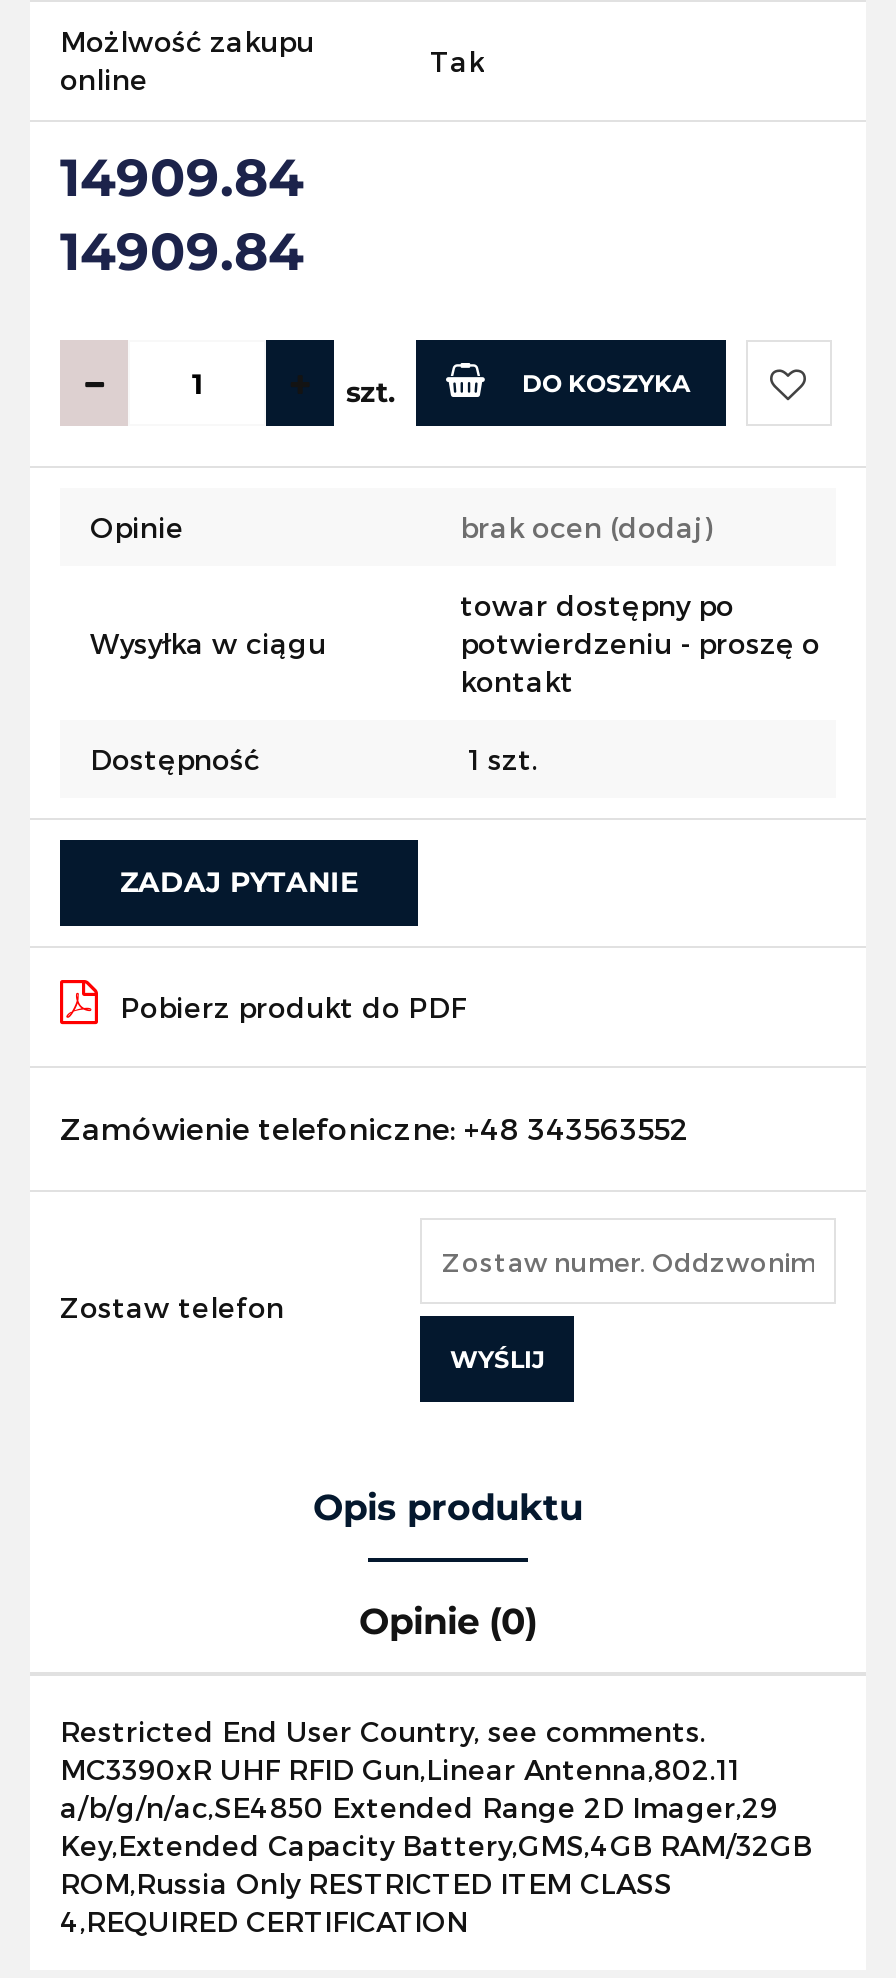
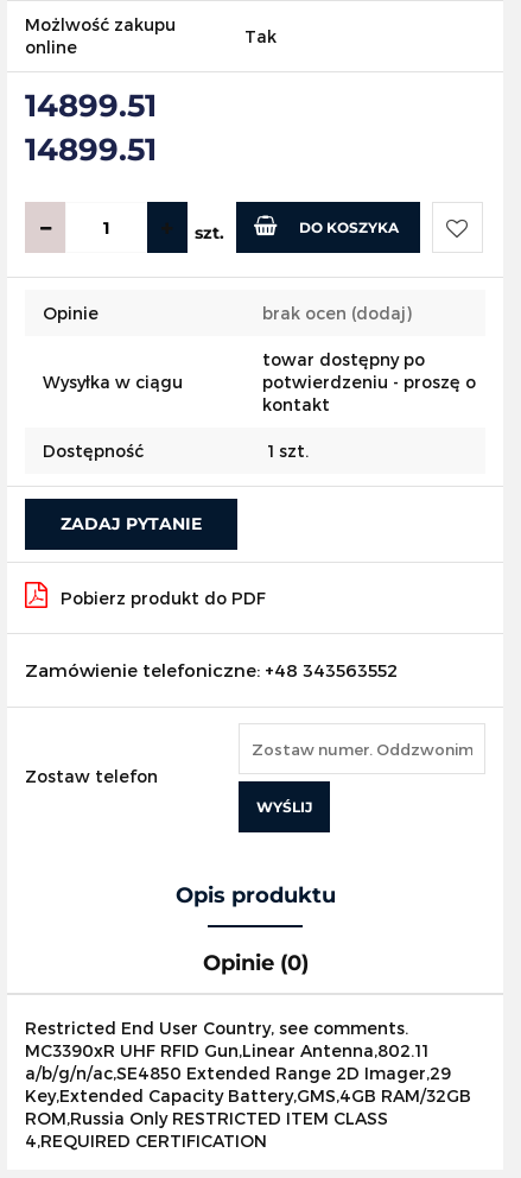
[60,146,304,210] 14909.84 -> [25,87,157,125] 14899.51
[60,220,304,284] 14909.84 -> [25,131,157,169] 14899.51

